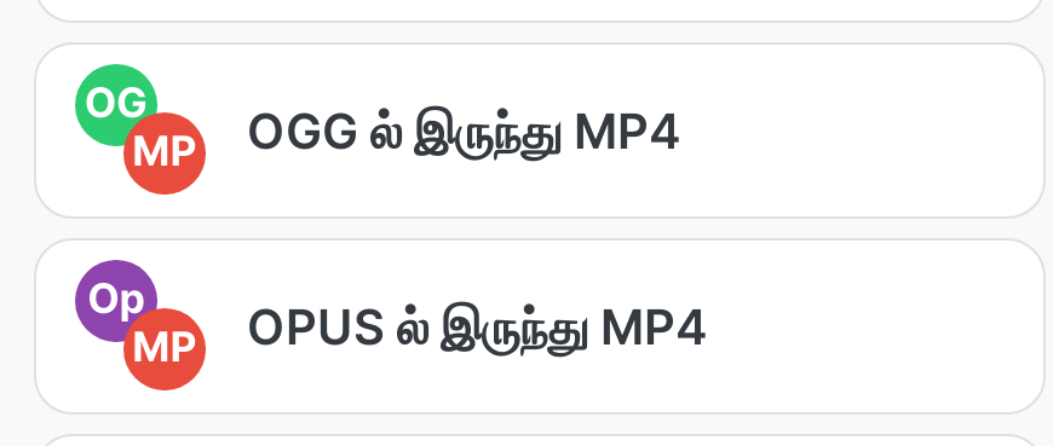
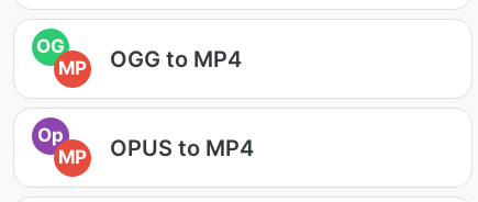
[133,102,680,176] MP OGG ல் இருந்து MP4 -> [58,46,242,79] MP OGG to MP4
[133,297,707,372] MP OPUS ல் இருந்து MP4 -> [58,134,254,168] MP OPUS to MP4

